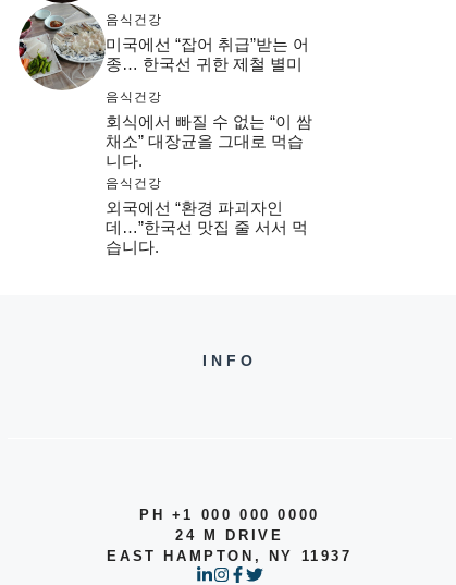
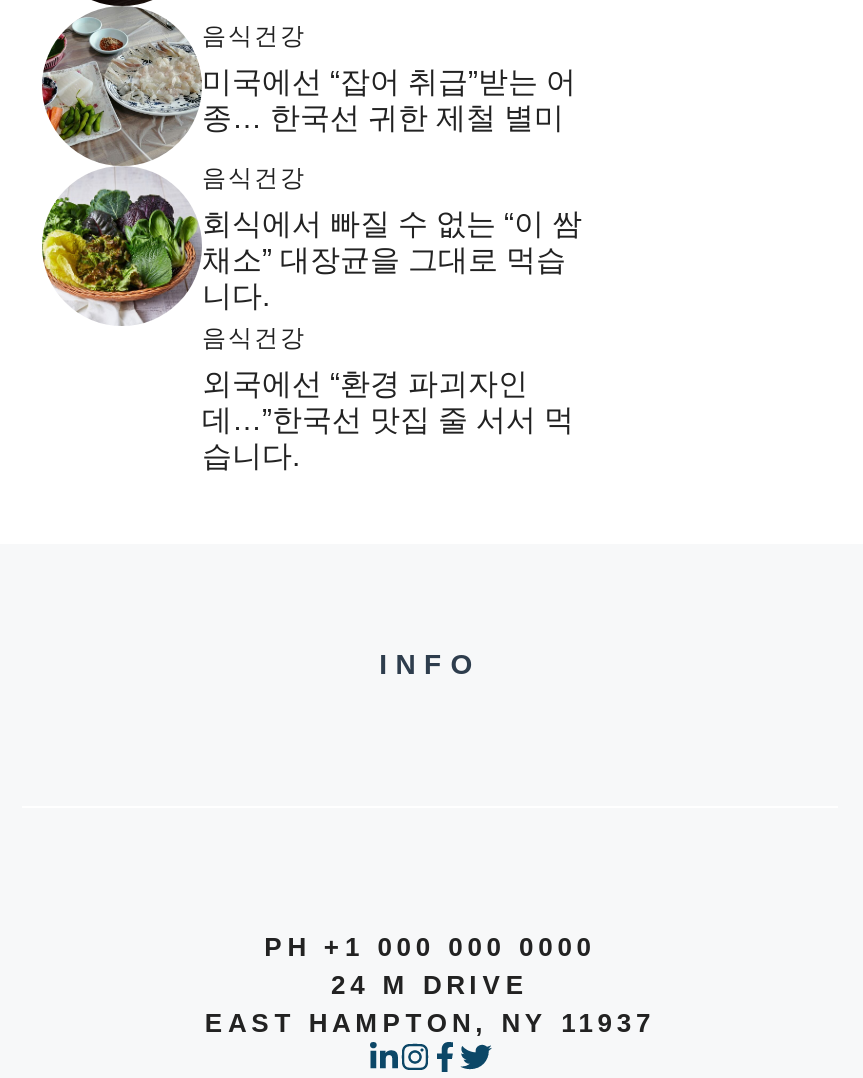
none -> [40,168,196,326] [image]

